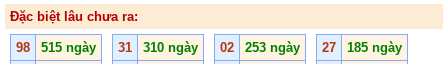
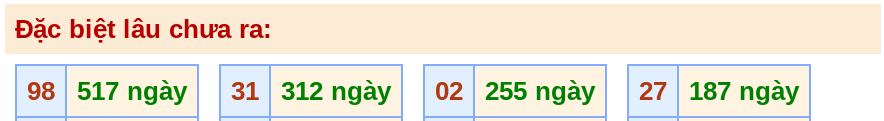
[41,40,96,55] 515 ngày -> [77,76,187,106] 517 ngày
[143,40,198,55] 310 ngày -> [281,76,391,106] 312 ngày
[245,40,300,55] 253 ngày -> [485,76,595,106] 255 ngày
[347,40,402,55] 185 ngày -> [689,76,799,106] 187 ngày

